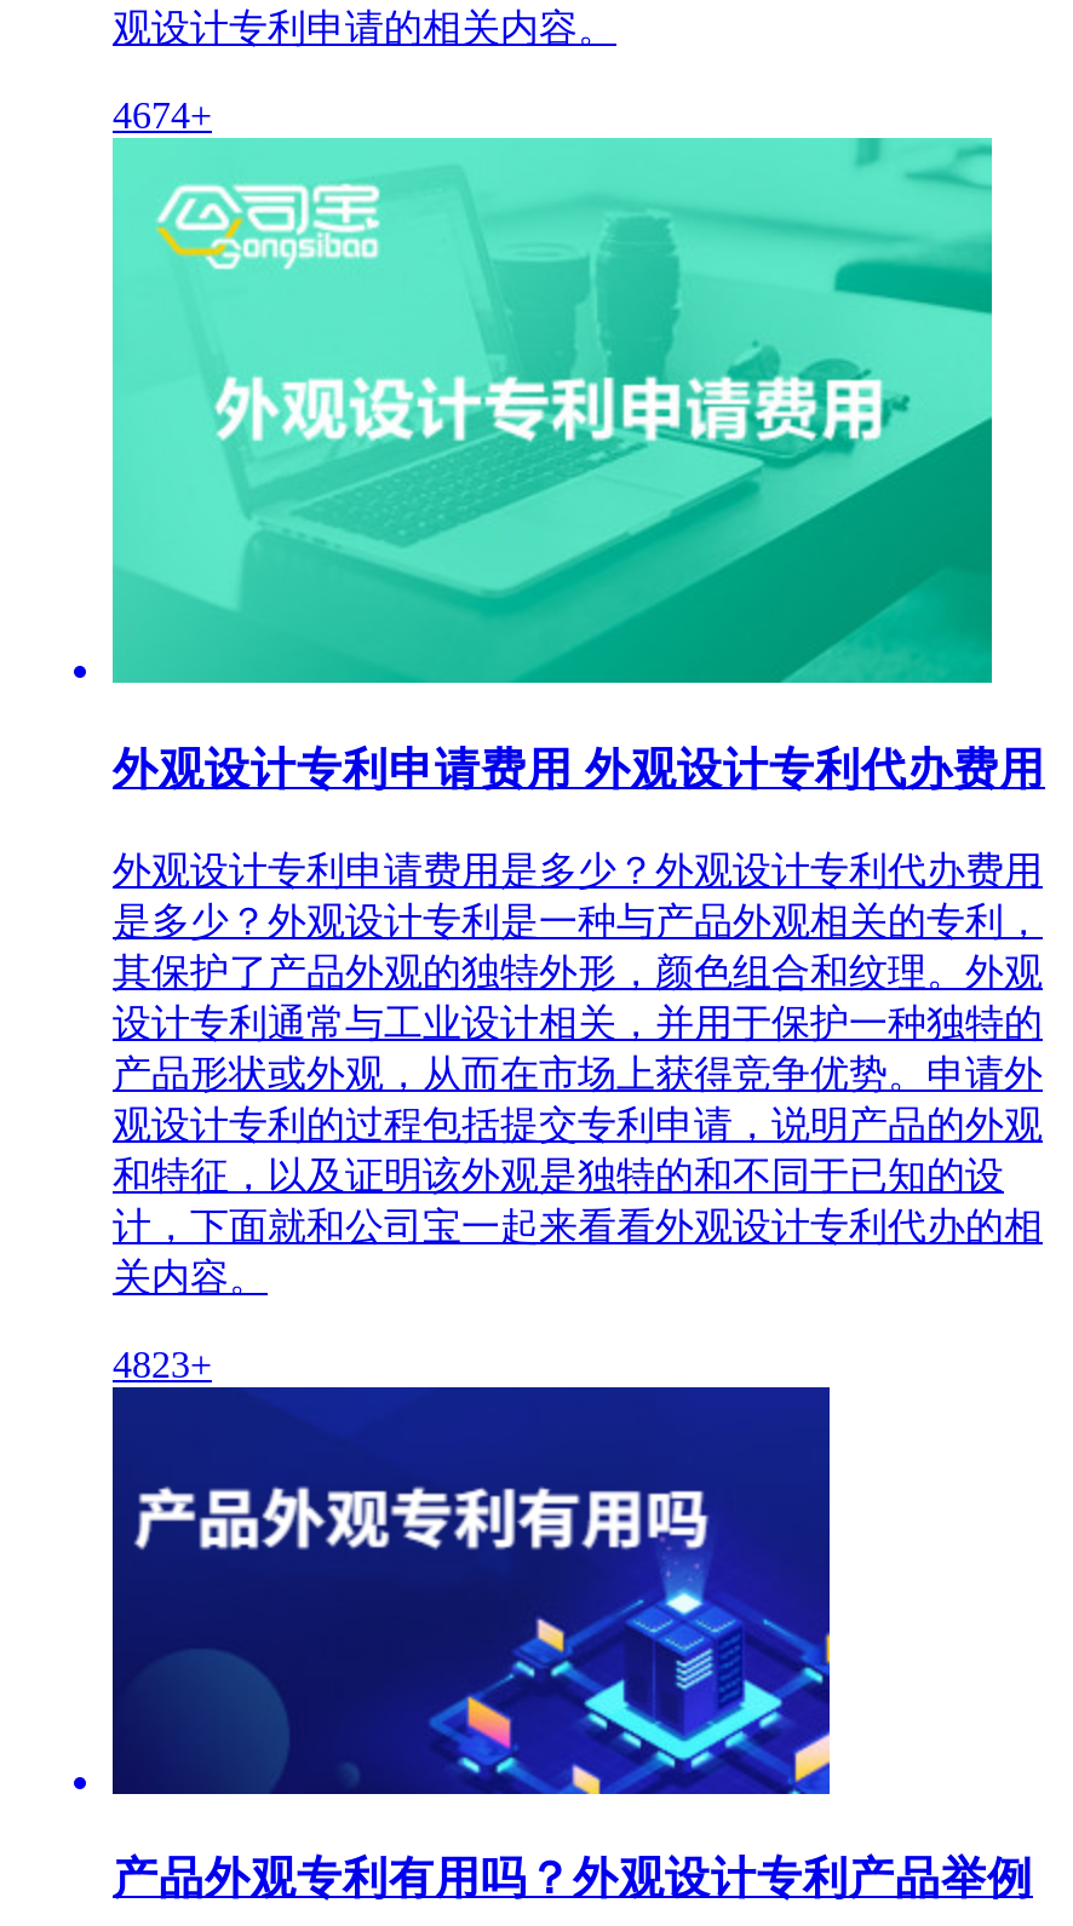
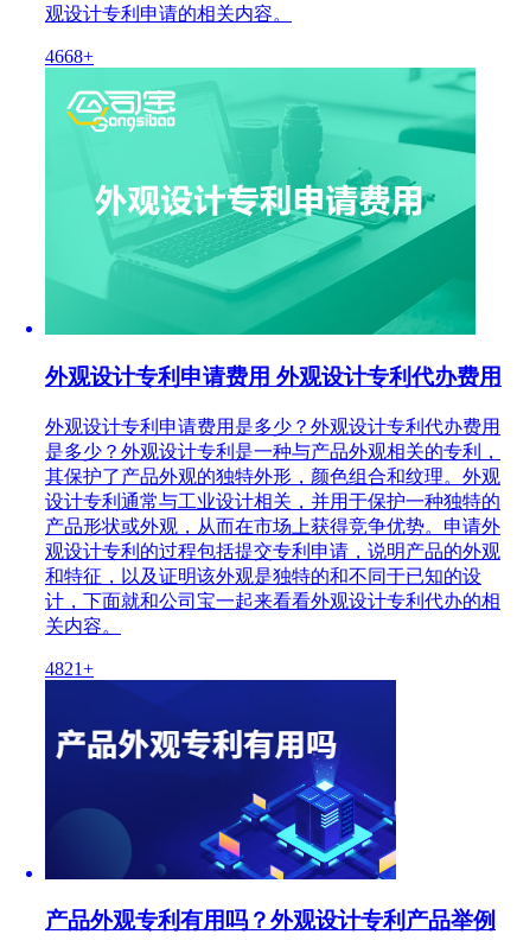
[113,95,212,136] 4674+ -> [45,47,94,67] 4668+
[113,1343,212,1384] 4823+ -> [45,658,94,678] 4821+

